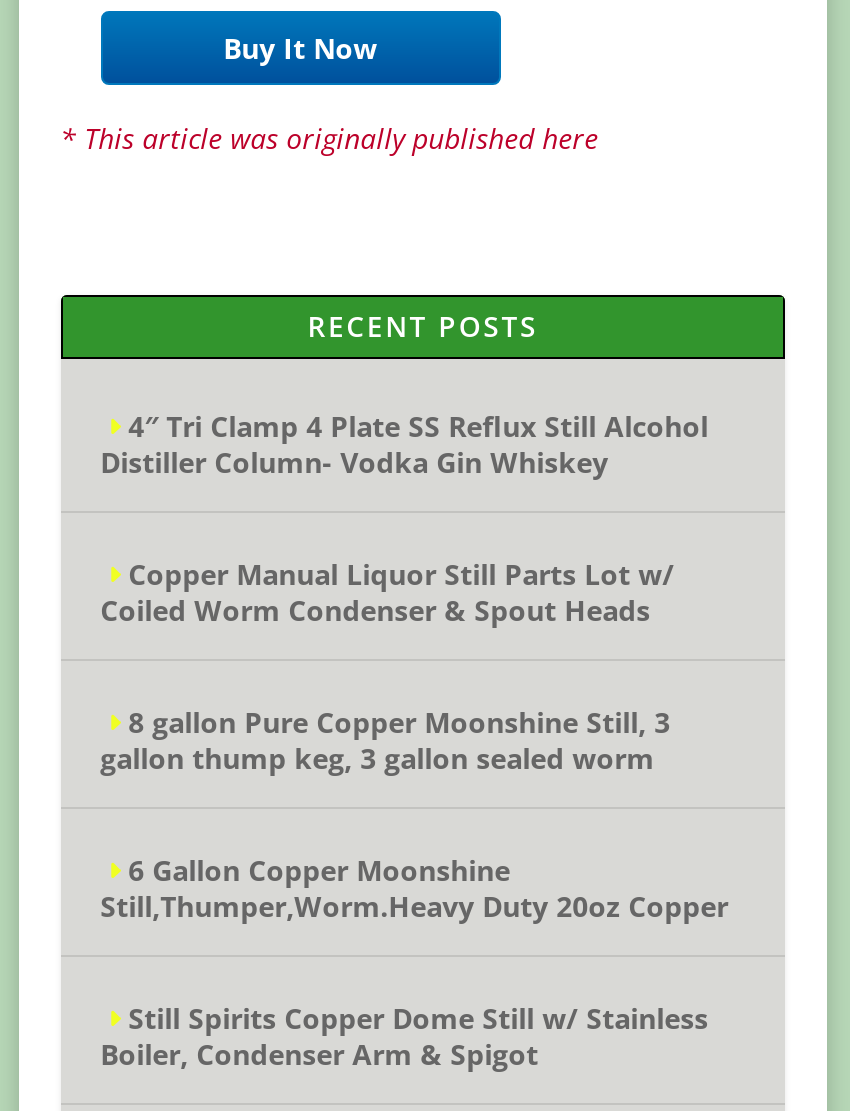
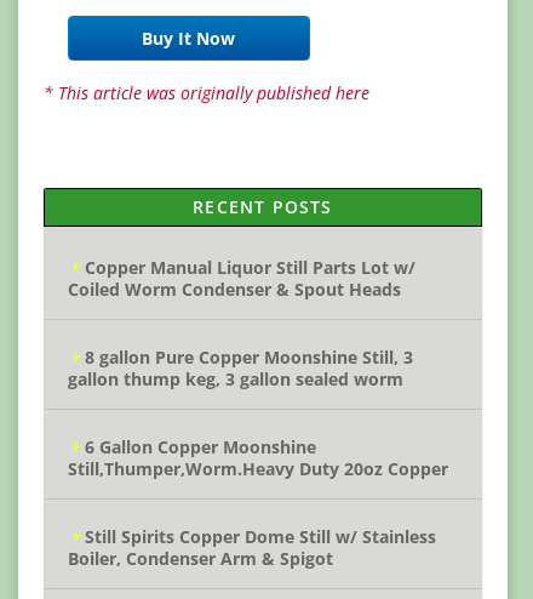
[100,407,708,481] 4″ Tri Clamp 4 Plate SS Reflux Still Alcohol | Distiller Column- Vodka Gin Whiskey -> none

